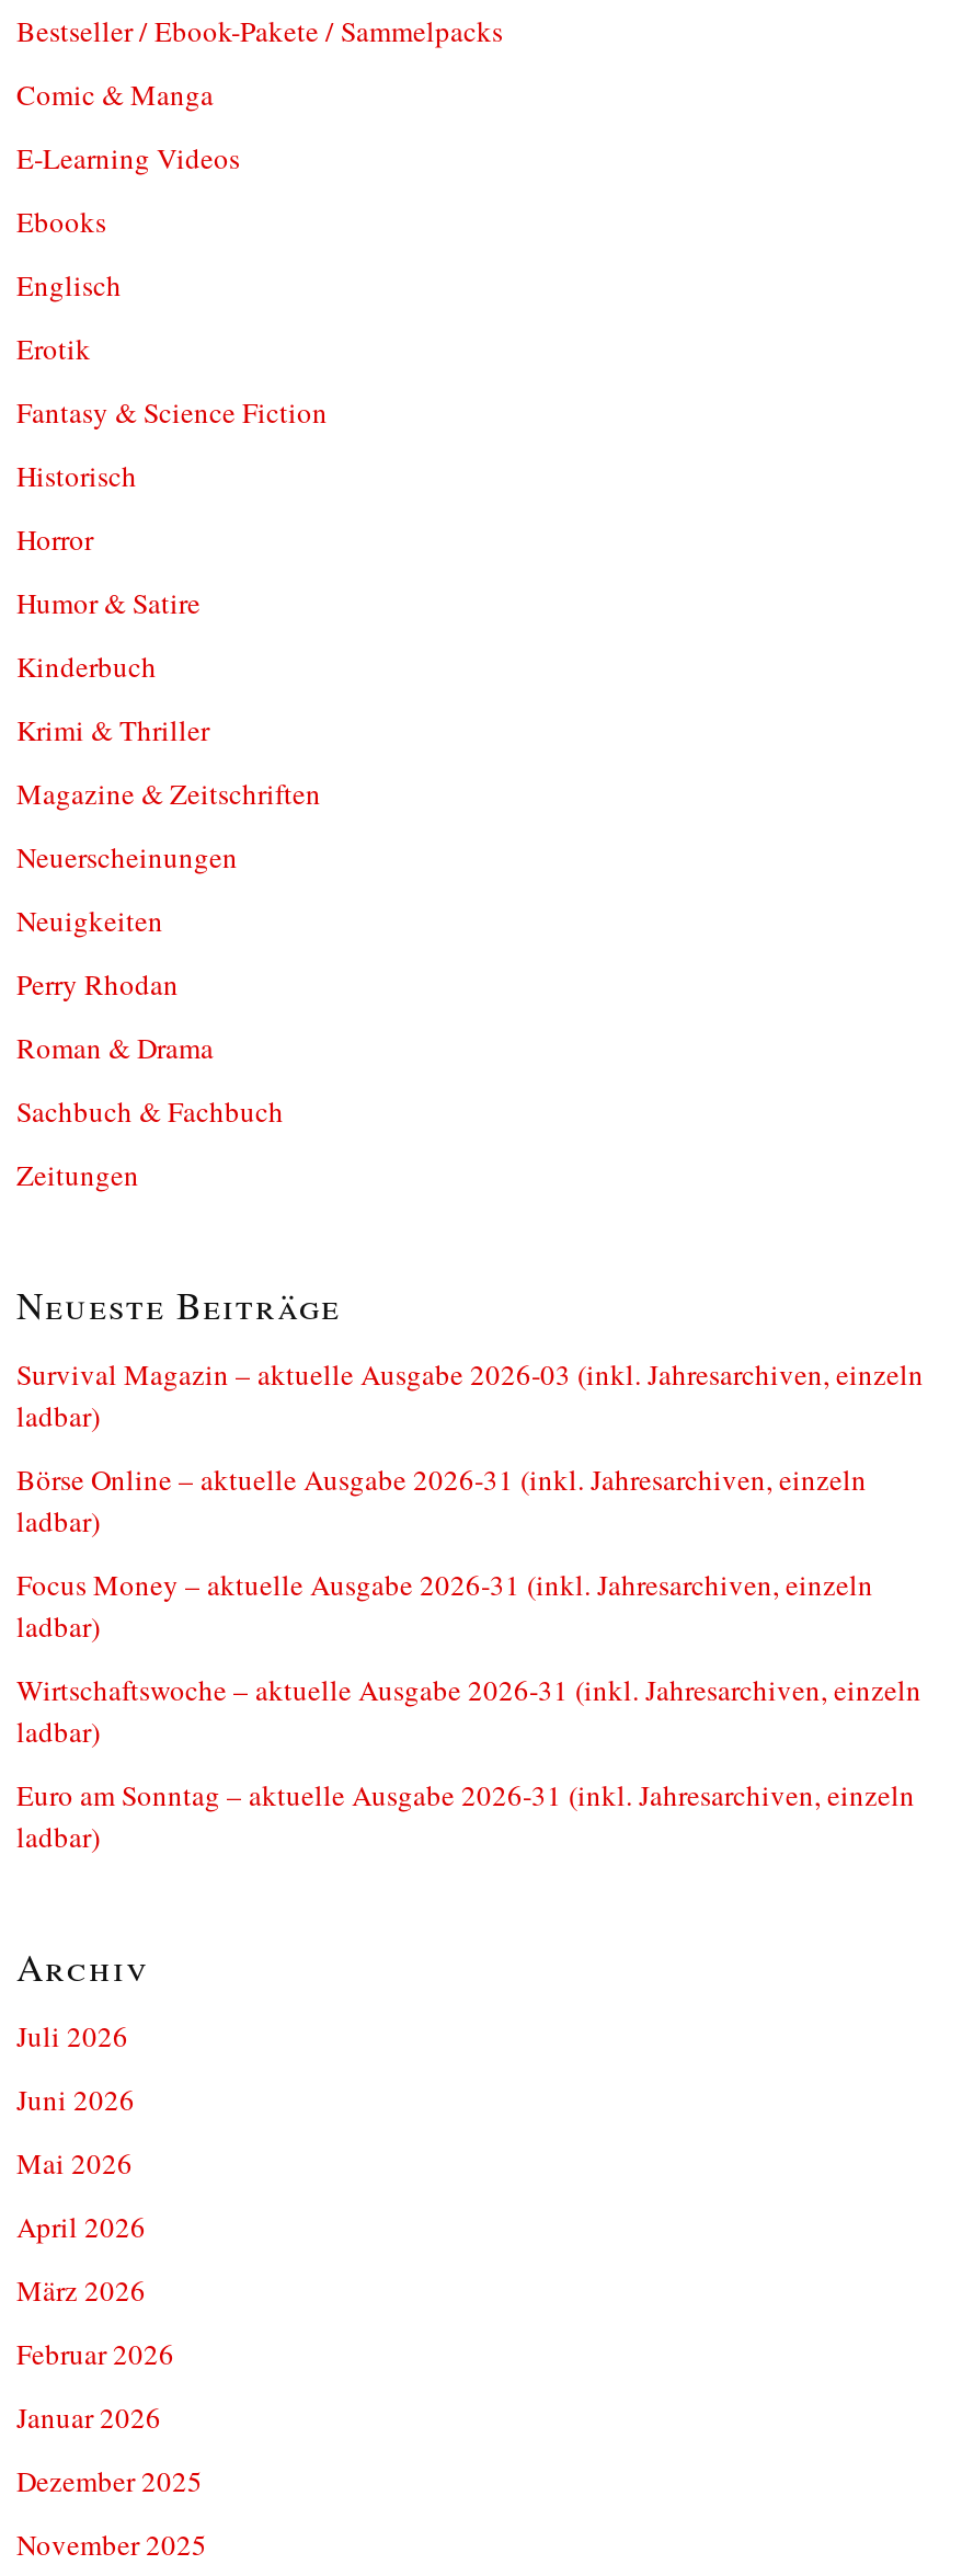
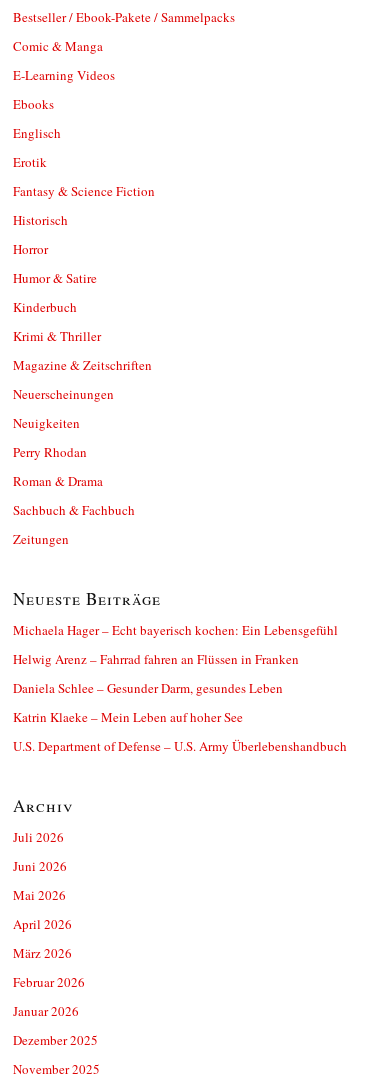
[16,1354,924,1435] Survival Magazin – aktuelle Ausgabe 2026-03 (inkl. Jahresarchiven, einzeln | ladbar) -> [13,621,338,639] Michaela Hager – Echt bayerisch kochen: Ein Lebensgefühl
[16,1459,867,1540] Börse Online – aktuelle Ausgabe 2026-31 (inkl. Jahresarchiven, einzeln | ladbar) -> [13,650,299,668] Helwig Arenz – Fahrrad fahren an Flüssen in Franken
[16,1564,873,1645] Focus Money – aktuelle Ausgabe 2026-31 (inkl. Jahresarchiven, einzeln | ladbar) -> [13,679,283,697] Daniela Schlee – Gesunder Darm, gesundes Leben
[16,1669,921,1750] Wirtschaftswoche – aktuelle Ausgabe 2026-31 (inkl. Jahresarchiven, einzeln | ladbar) -> [13,708,243,726] Katrin Klaeke – Mein Leben auf hoher See
[16,1774,915,1855] Euro am Sonntag – aktuelle Ausgabe 2026-31 (inkl. Jahresarchiven, einzeln | ladbar) -> [13,737,347,755] U.S. Department of Defense – U.S. Army Überlebenshandbuch

